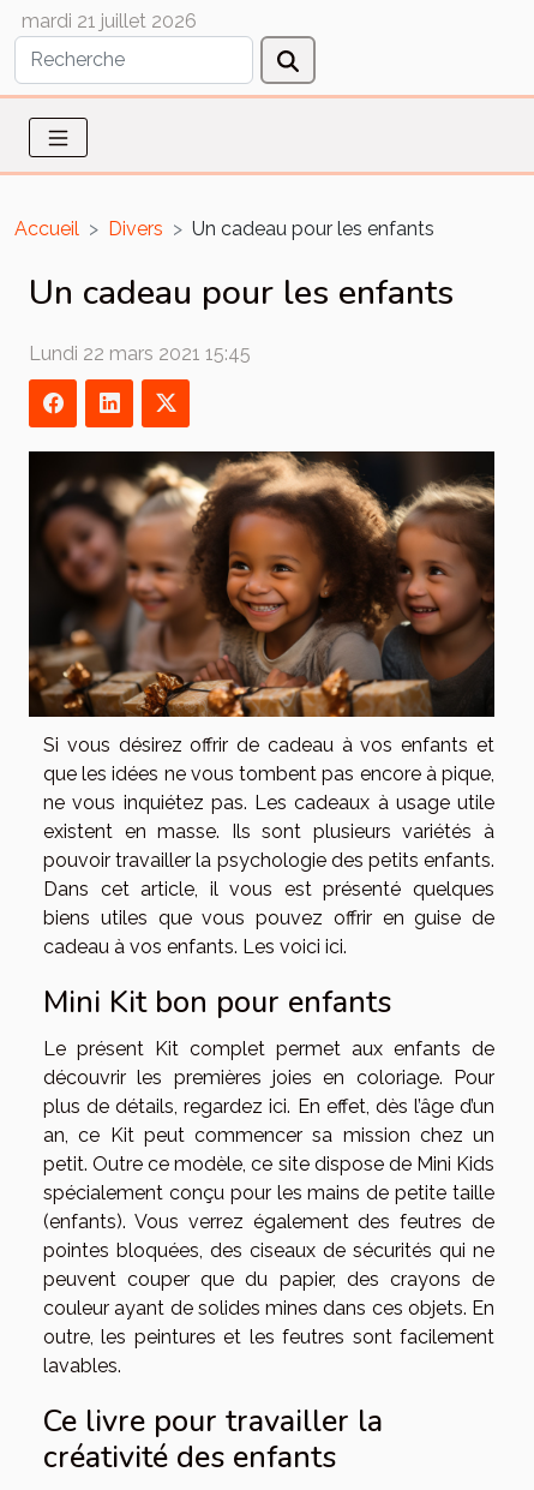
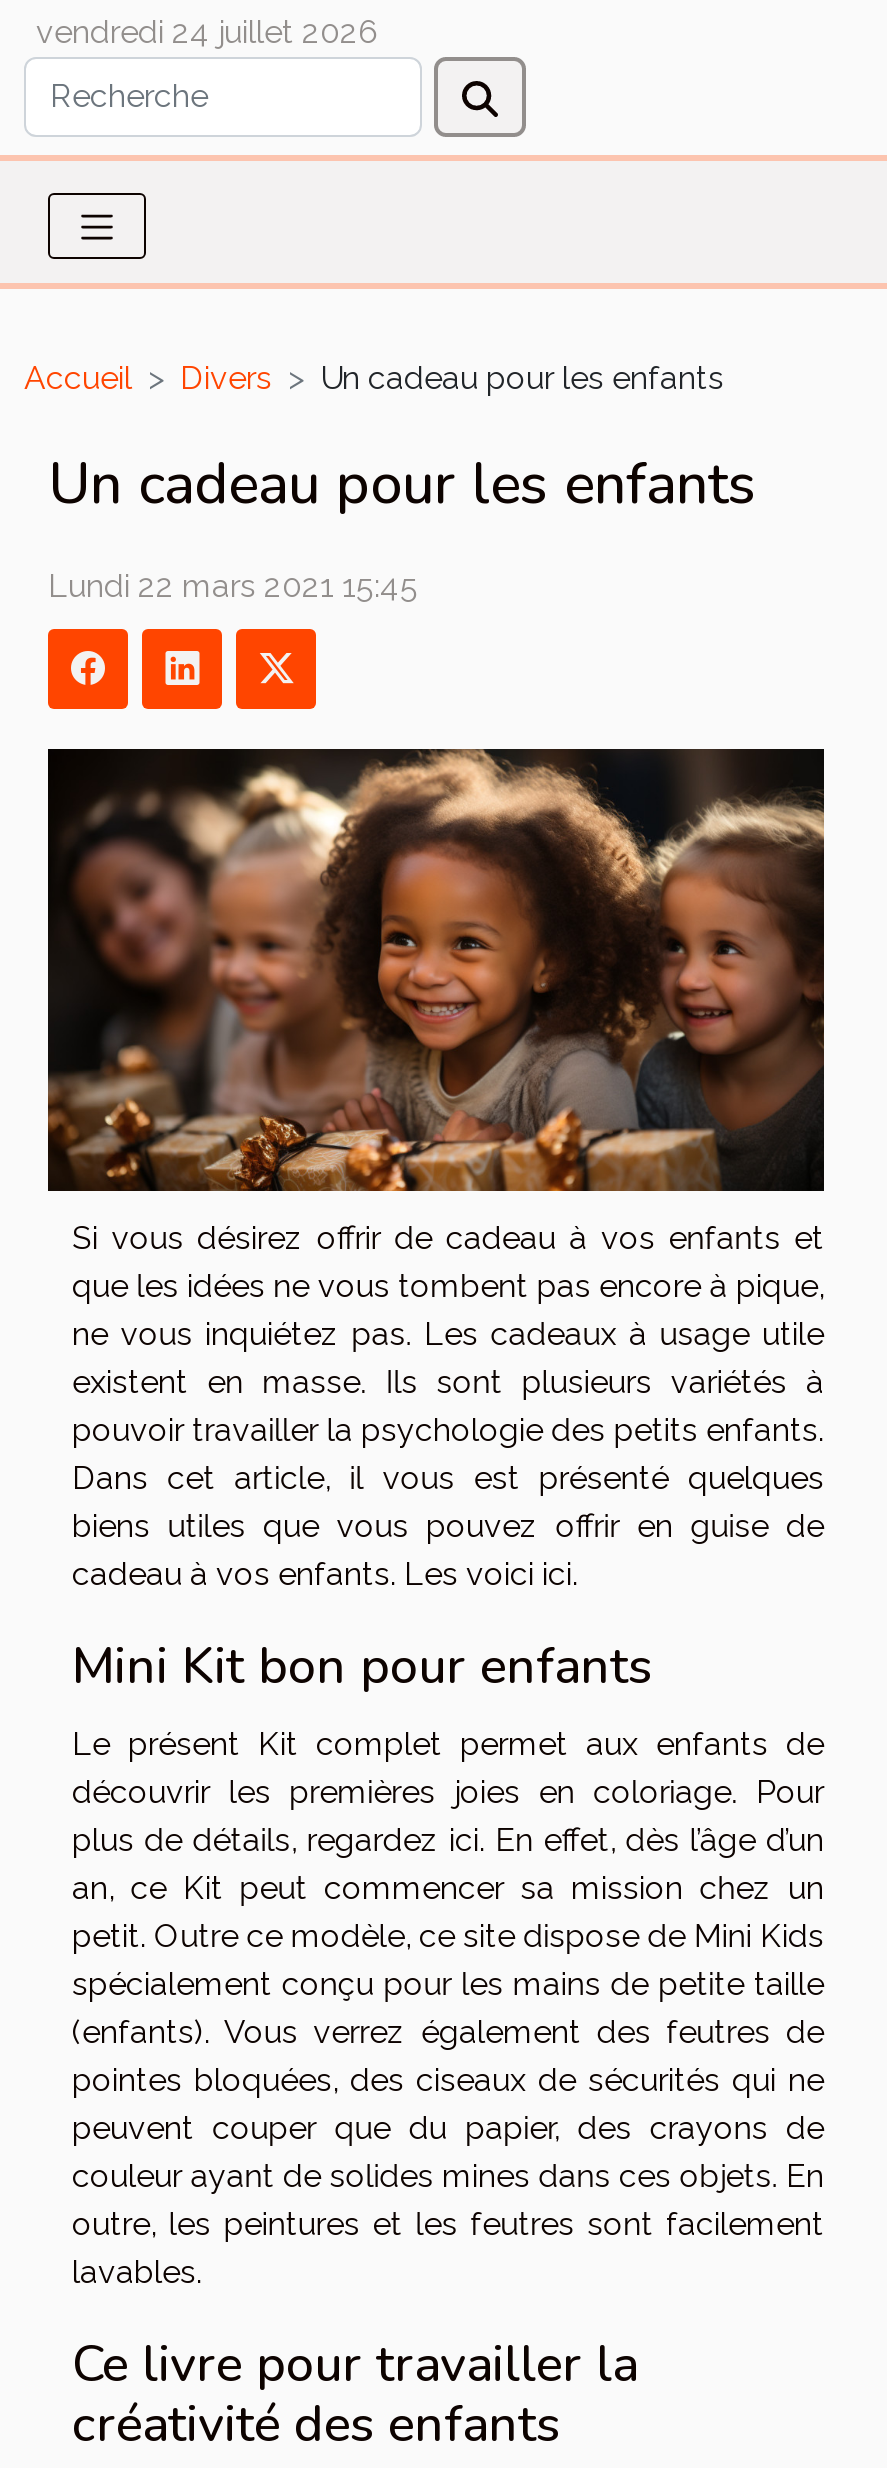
[22,10,197,32] mardi 21 juillet 2026 -> [36,13,378,51] vendredi 24 juillet 2026

